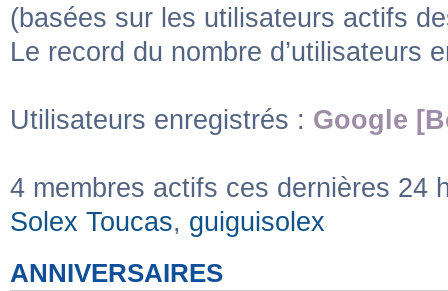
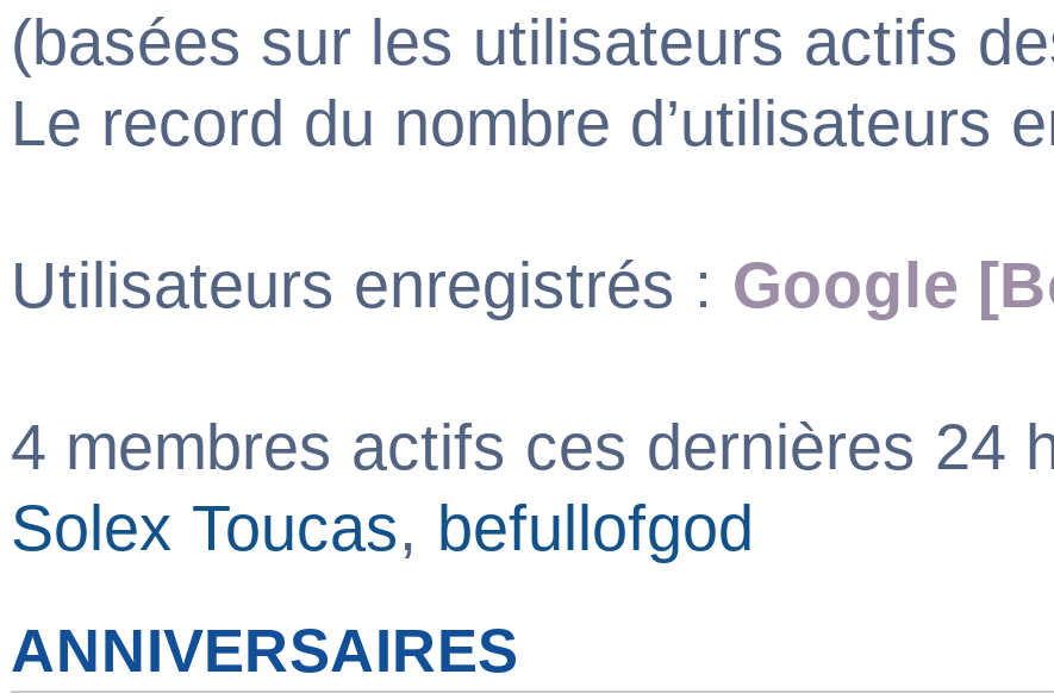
[10,206,325,236] Solex Toucas, guiguisolex -> [11,492,754,563] Solex Toucas, befullofgod

